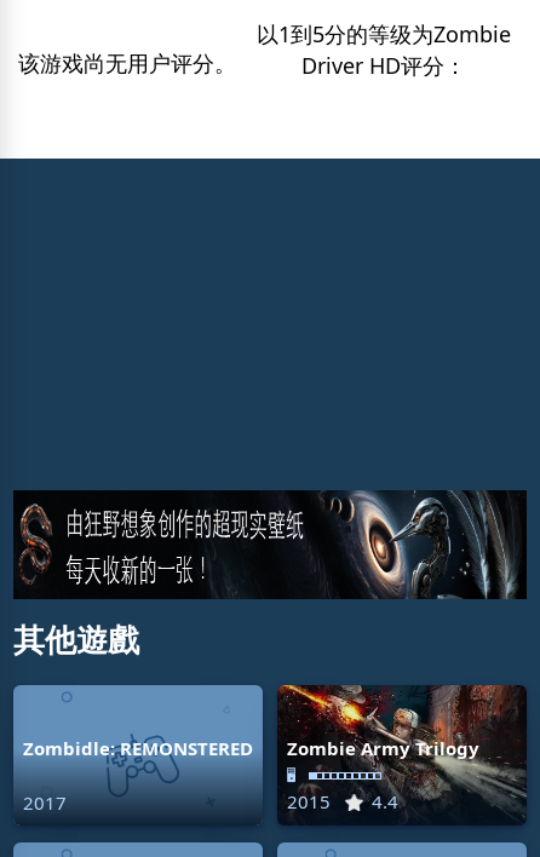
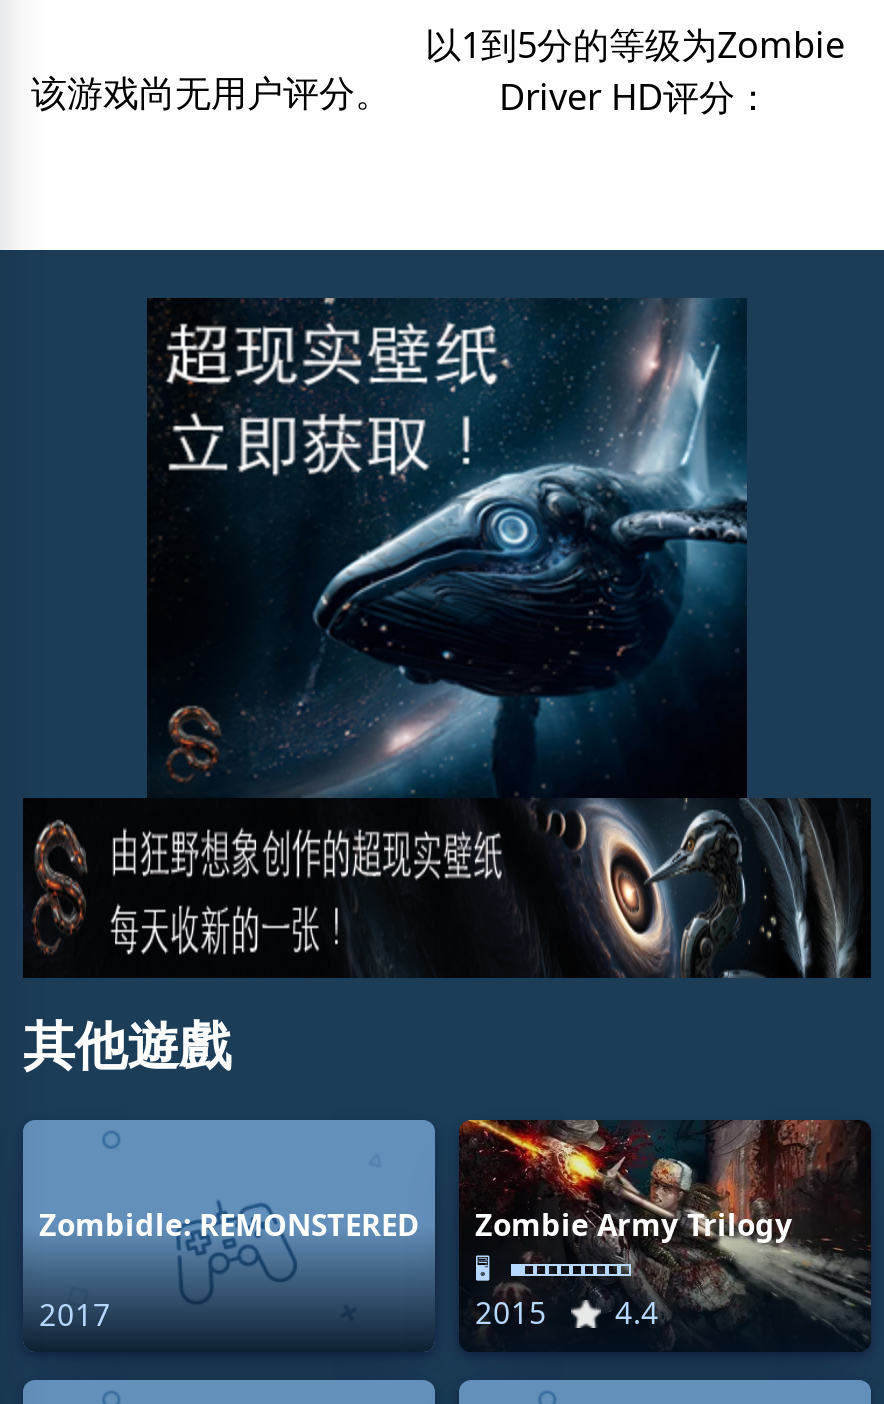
none -> [147,296,747,798] [image]

